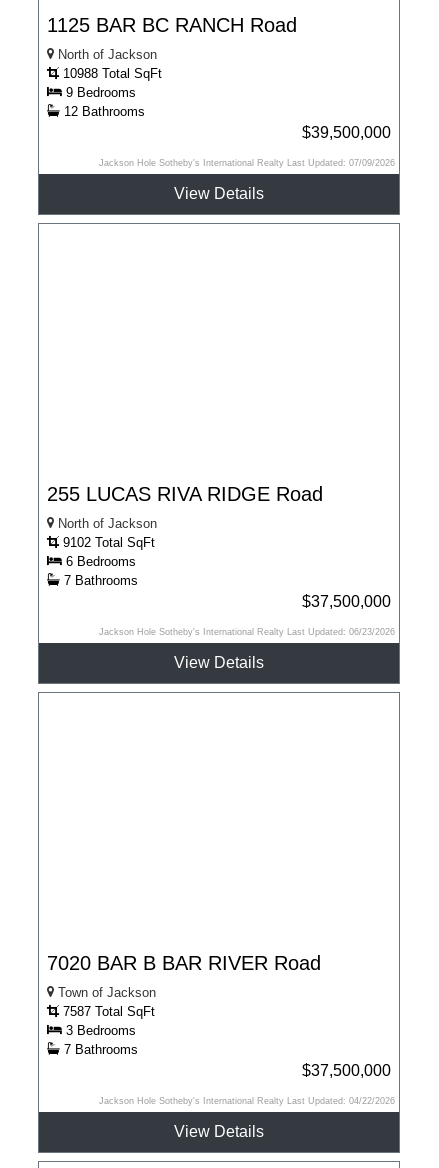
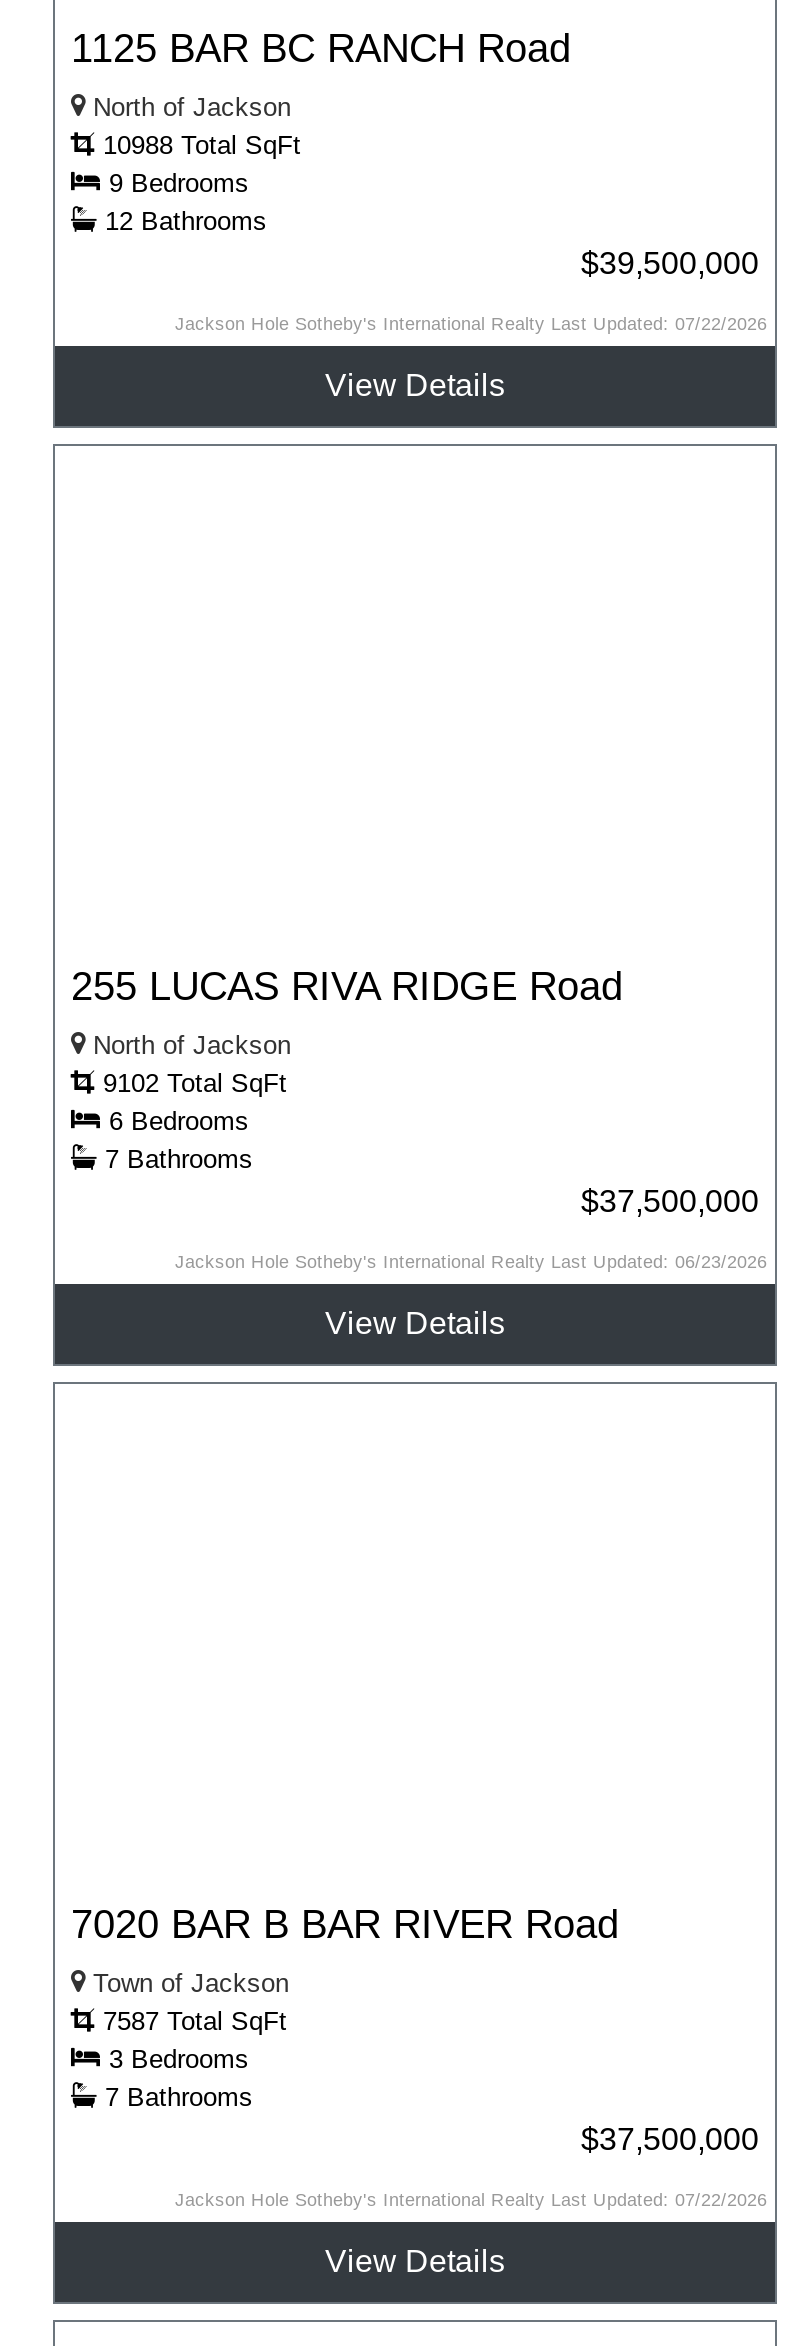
[99,158,395,168] Jackson Hole Sotheby's International Realty Last Updated: 07/09/2026 -> [175,314,767,334] Jackson Hole Sotheby's International Realty Last Updated: 07/22/2026
[99,1096,395,1106] Jackson Hole Sotheby's International Realty Last Updated: 04/22/2026 -> [175,2190,767,2210] Jackson Hole Sotheby's International Realty Last Updated: 07/22/2026

